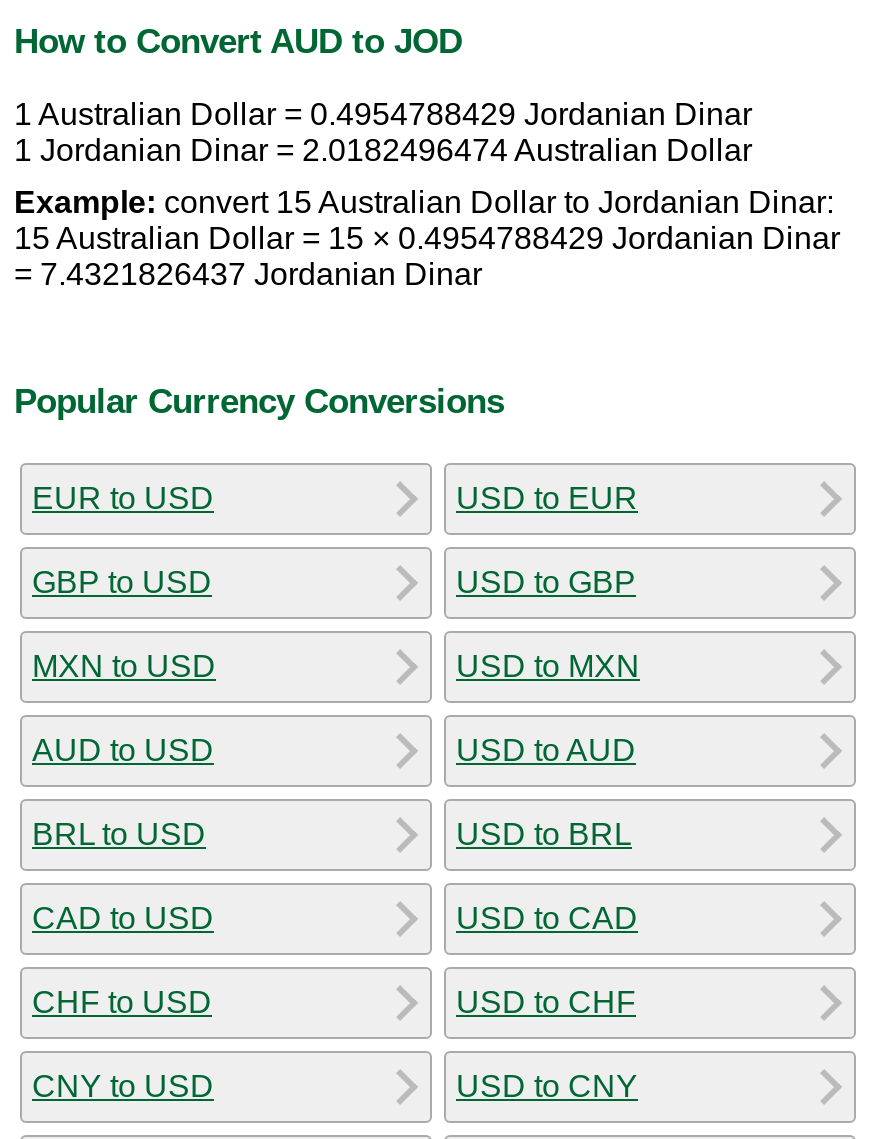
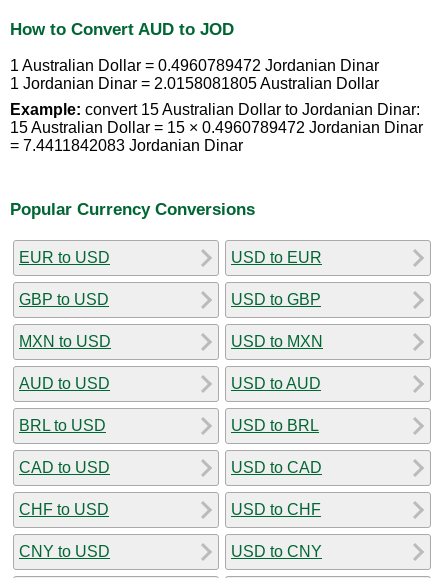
[14,98,752,132] 1 Australian Dollar = 0.4954788429 Jordanian Dinar -> [10,57,379,74] 1 Australian Dollar = 0.4960789472 Jordanian Dinar
[14,134,752,168] 1 Jordanian Dinar = 2.0182496474 Australian Dollar -> [10,75,379,92] 1 Jordanian Dinar = 2.0158081805 Australian Dollar
[14,222,840,256] 15 Australian Dollar = 15 × 0.4954788429 Jordanian Dinar -> [10,119,423,136] 15 Australian Dollar = 15 × 0.4960789472 Jordanian Dinar
[14,258,482,292] = 7.4321826437 Jordanian Dinar -> [10,137,243,154] = 7.4411842083 Jordanian Dinar

